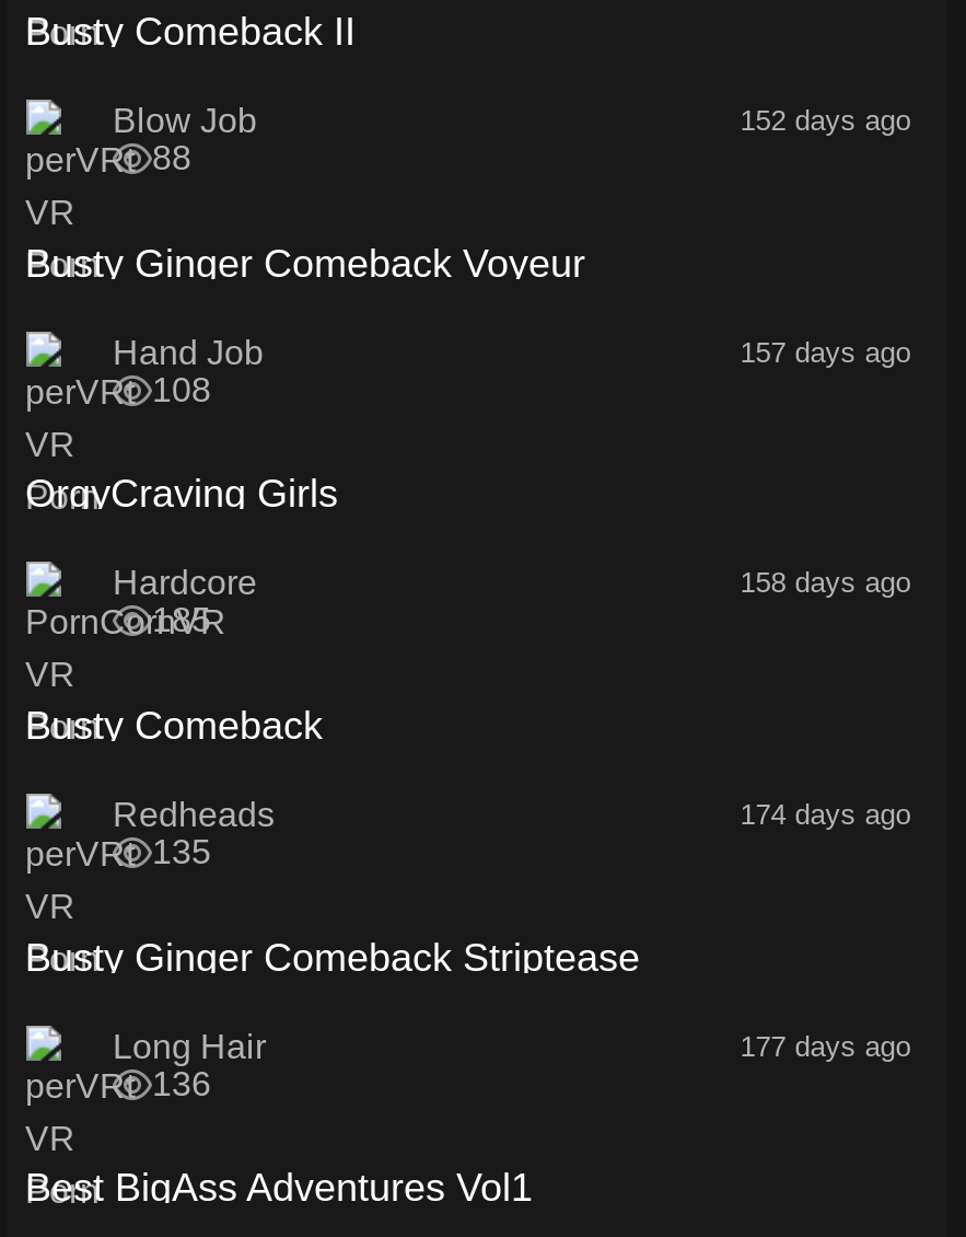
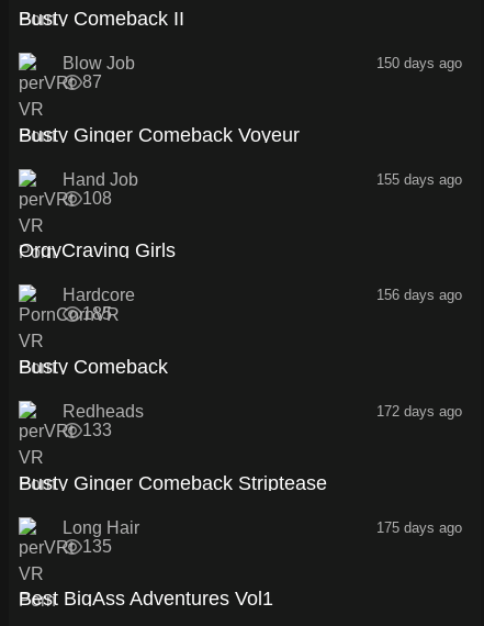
[740,104,911,137] 152 days ago -> [377,55,462,71] 150 days ago
[152,139,191,176] 88 -> [82,73,102,91] 87
[740,335,911,368] 157 days ago -> [377,171,462,187] 155 days ago
[740,567,911,599] 158 days ago -> [377,287,462,303] 156 days ago
[740,798,911,831] 174 days ago -> [377,403,462,420] 172 days ago
[152,833,211,870] 135 -> [82,421,111,439] 133
[740,1029,911,1062] 177 days ago -> [377,519,462,536] 175 days ago
[152,1064,211,1101] 136 -> [82,537,111,555] 135

